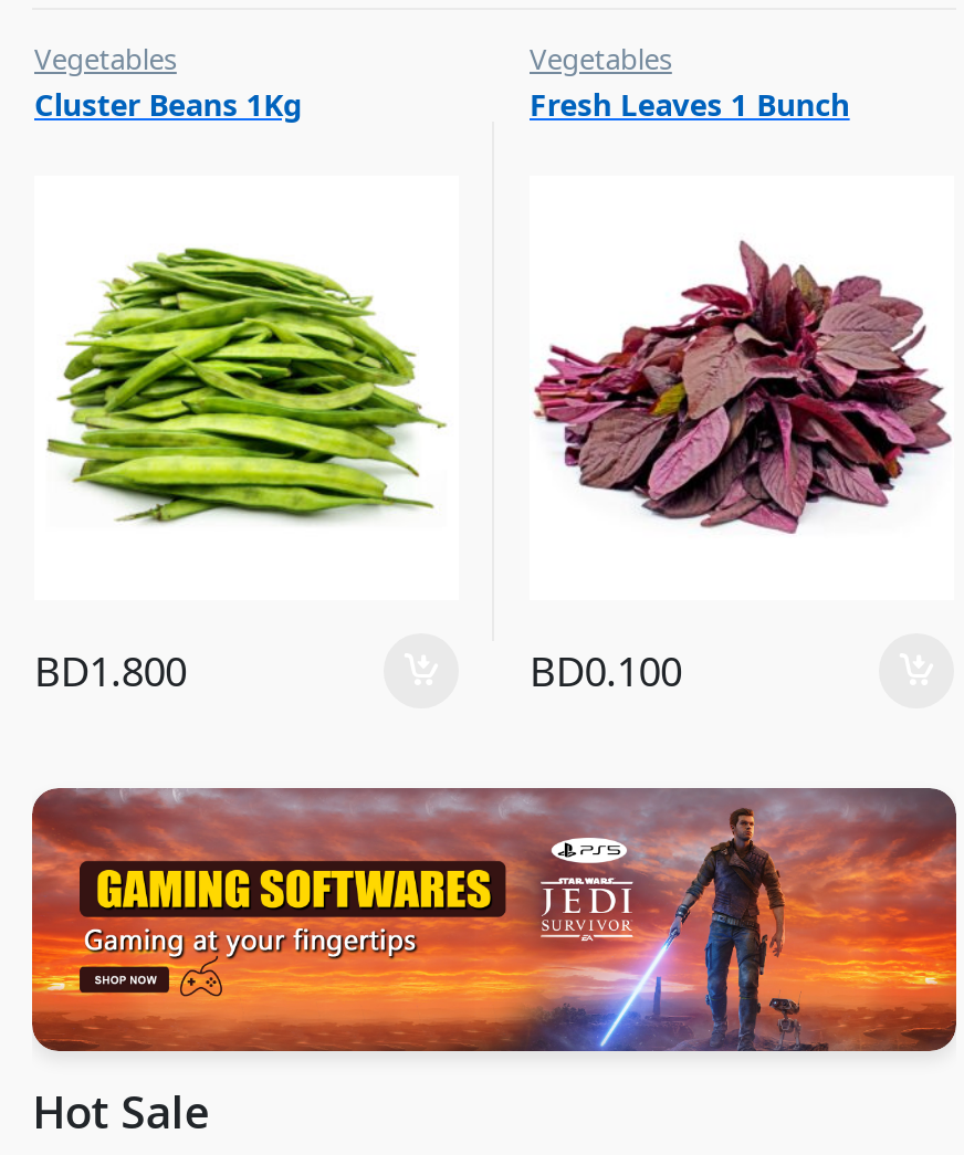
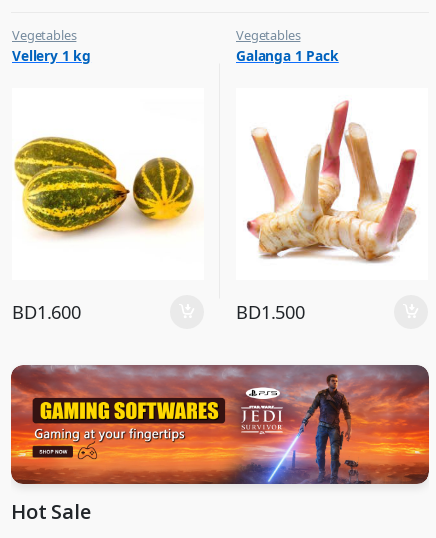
[34,83,302,125] Cluster Beans 1Kg -> [12,46,91,65] Vellery 1 kg
[530,83,850,125] Fresh Leaves 1 Bunch -> [236,46,339,65] Galanga 1 Pack
[530,204,952,698] [image] | BD0.100 -> [236,100,426,324] [image] | BD1.500
[39,246,446,525] [image] -> [13,121,196,245] [image]
[34,643,187,698] BD1.800 -> [12,299,81,324] BD1.600

